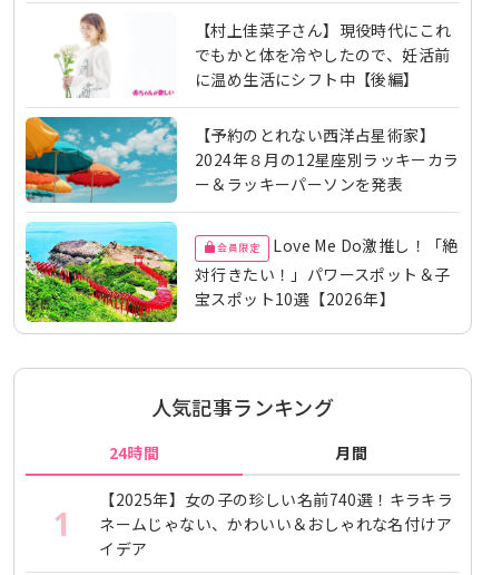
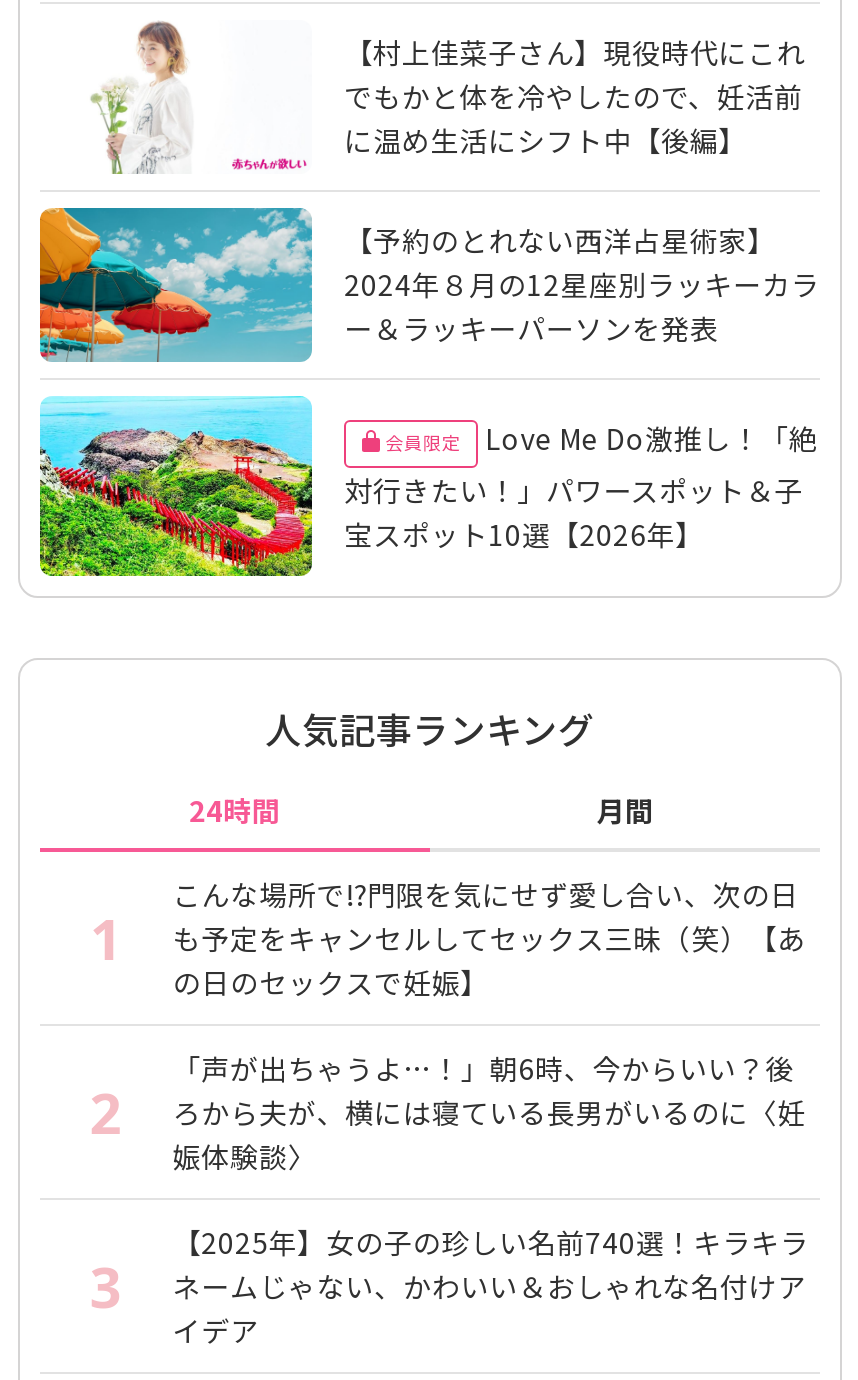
none -> [90,875,806,1151] こんな場所で!?門限を気にせず愛し合い、次の日 | も予定をキャンセルしてセックス三昧（笑）【あ | の日のセックスで妊娠】 | 2
none -> [90,1049,806,1325] 「声が出ちゃうよ…！」朝6時、今からいい？後 | ろから夫が、横には寝ている長男がいるのに〈妊 | 娠体験談〉 | 3

